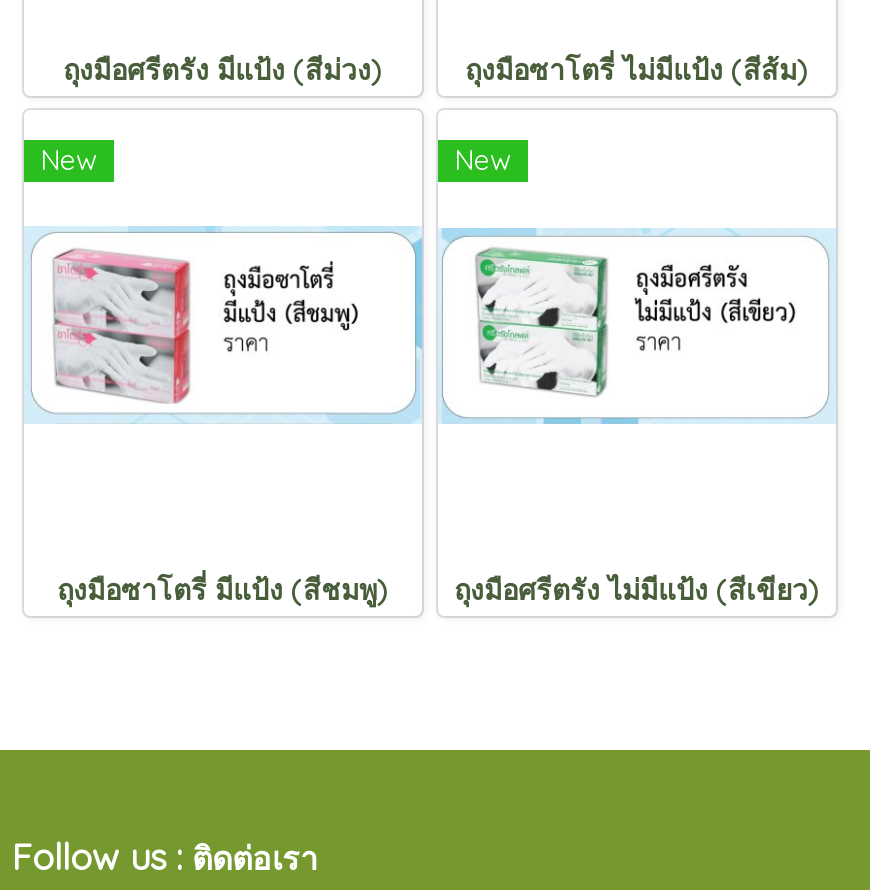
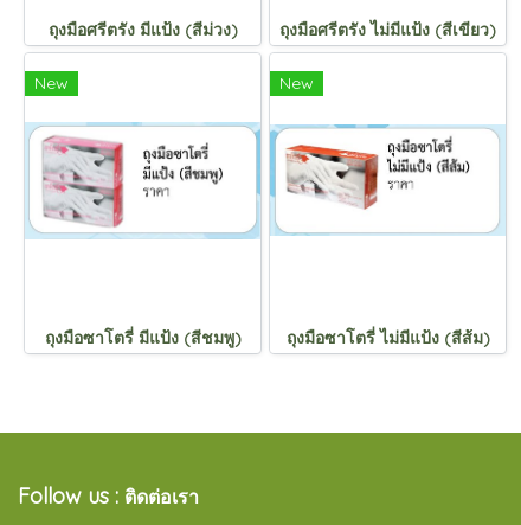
moved [465,51,809,87] -> [286,326,490,348]: ถุงมือซาโตรี่ ไม่มีแป้ง (สีส้ม)
[440,230,830,426] [image] -> [270,124,503,239] [image]
moved [454,571,820,607] -> [279,18,496,40]: ถุงมือศรีตรัง ไม่มีแป้ง (สีเขียว)

